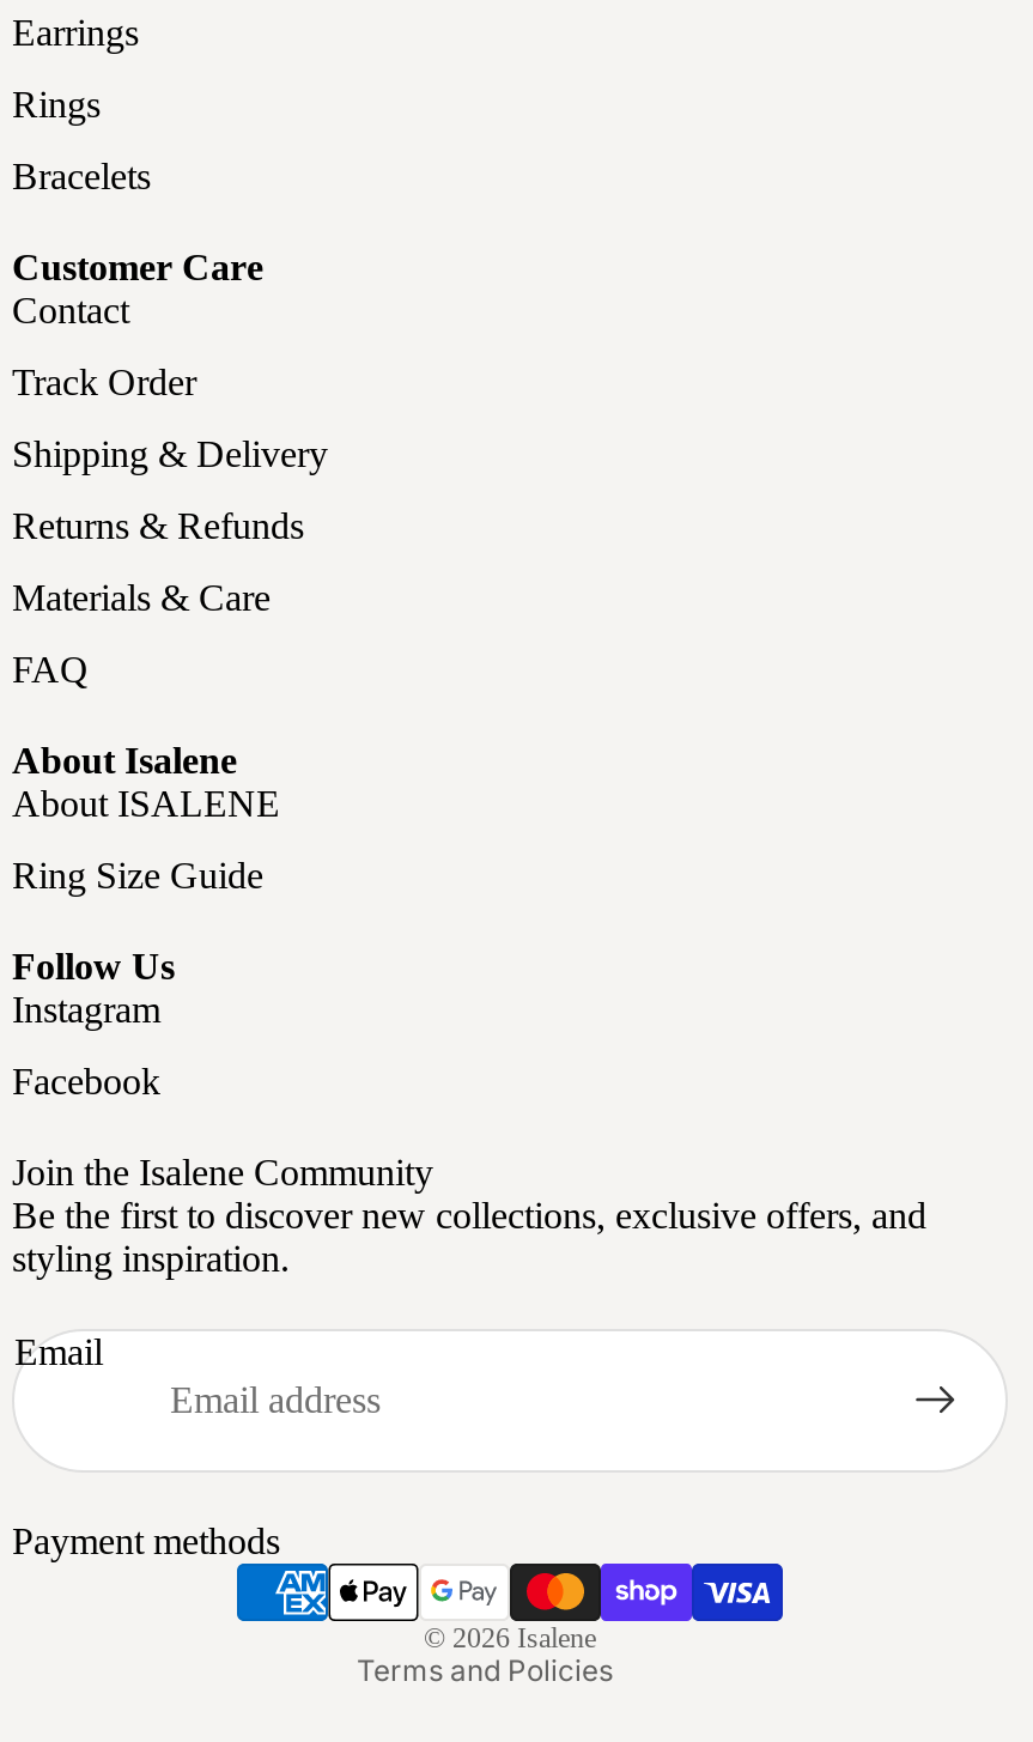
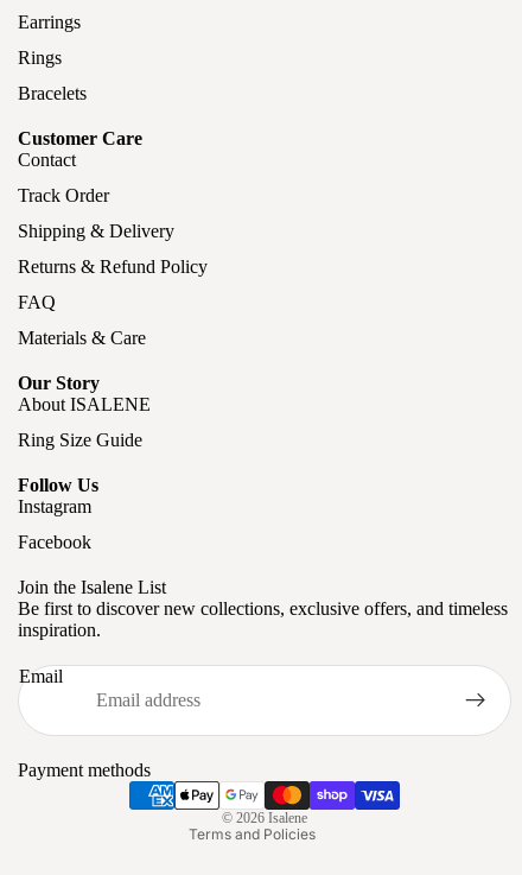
[12,505,304,546] Returns & Refunds -> [18,256,208,277] Returns & Refund Policy
moved [12,577,271,618] -> [18,328,146,348]: Materials & Care
moved [12,649,89,690] -> [18,292,56,312]: FAQ
[12,740,237,781] About Isalene -> [18,373,100,393] Our Story
[12,1152,926,1279] Join the Isalene Community | Be the first to discover new collections, exclusive offers, and | styling inspiration. -> [18,577,508,640] Join the Isalene List | Be first to discover new collections, exclusive offers, and timeless | inspiration.

